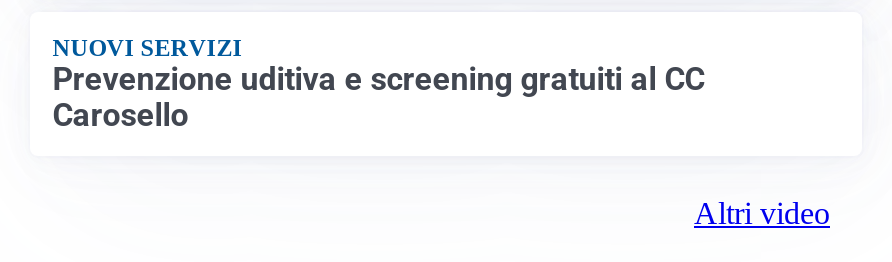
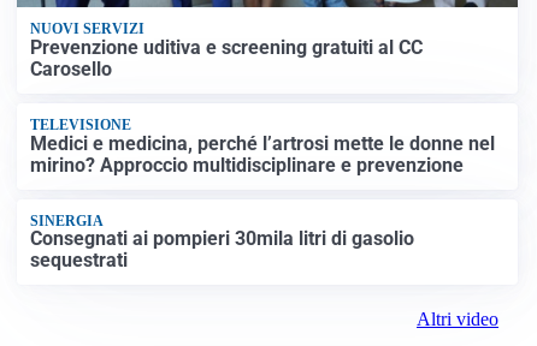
none -> [30,117,495,272] TELEVISIONE | Medici e medicina, perché l’artrosi mette le donne nel | mirino? Approccio multidisciplinare e prevenzione | SINERGIA | Consegnati ai pompieri 30mila litri di gasolio | sequestrati

